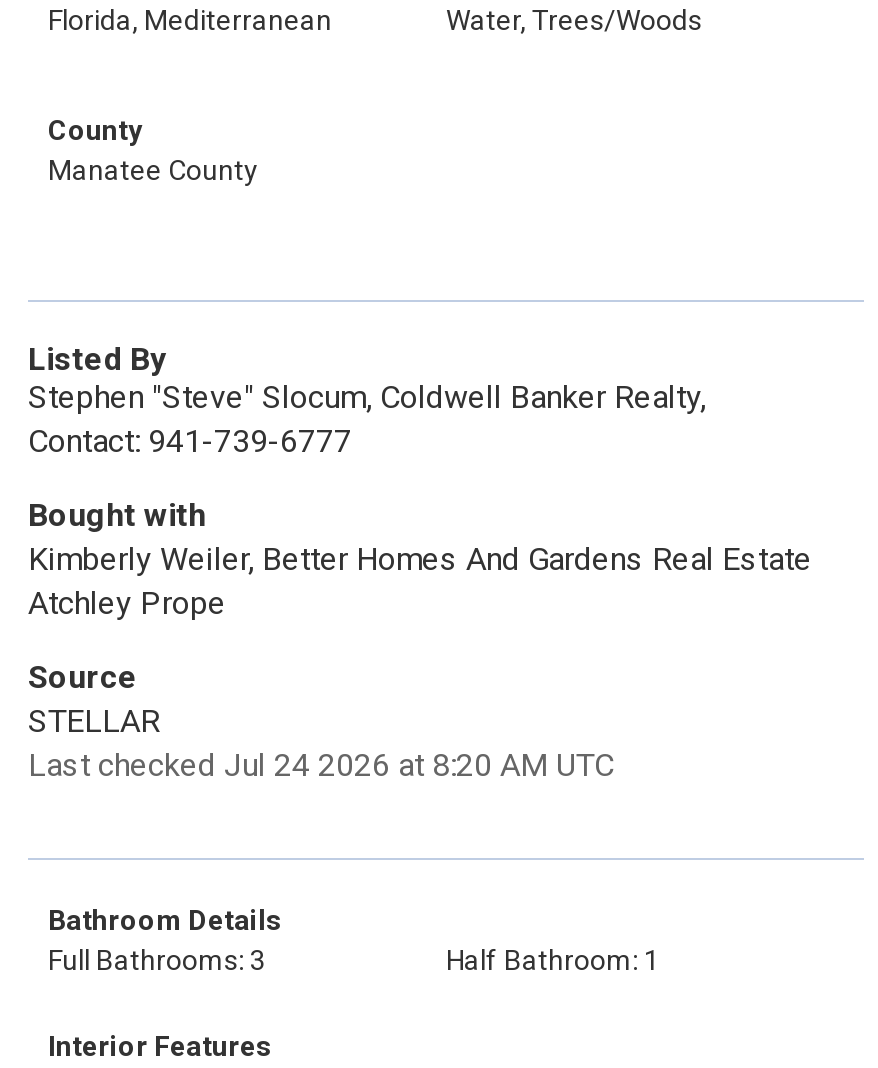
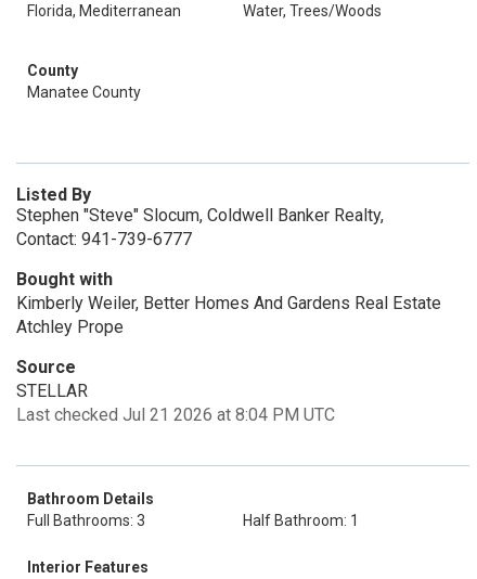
[28,746,614,784] Last checked Jul 24 2026 at 8:20 AM UTC -> [16,404,335,425] Last checked Jul 21 2026 at 8:04 PM UTC

